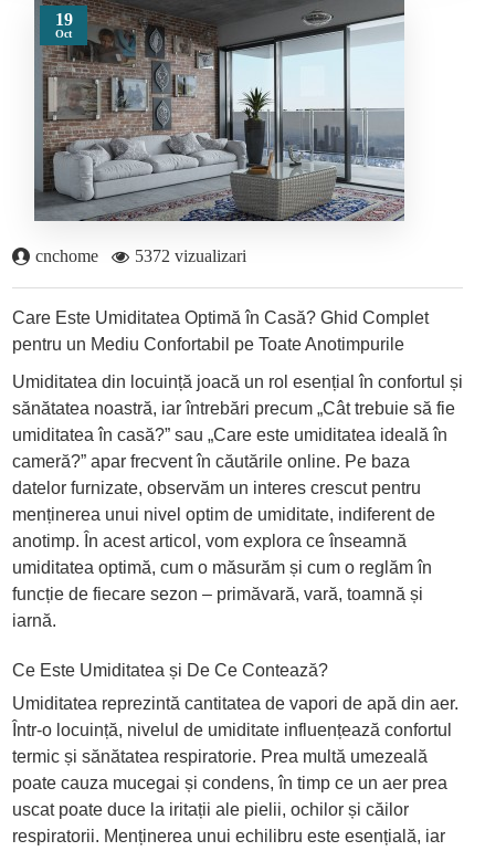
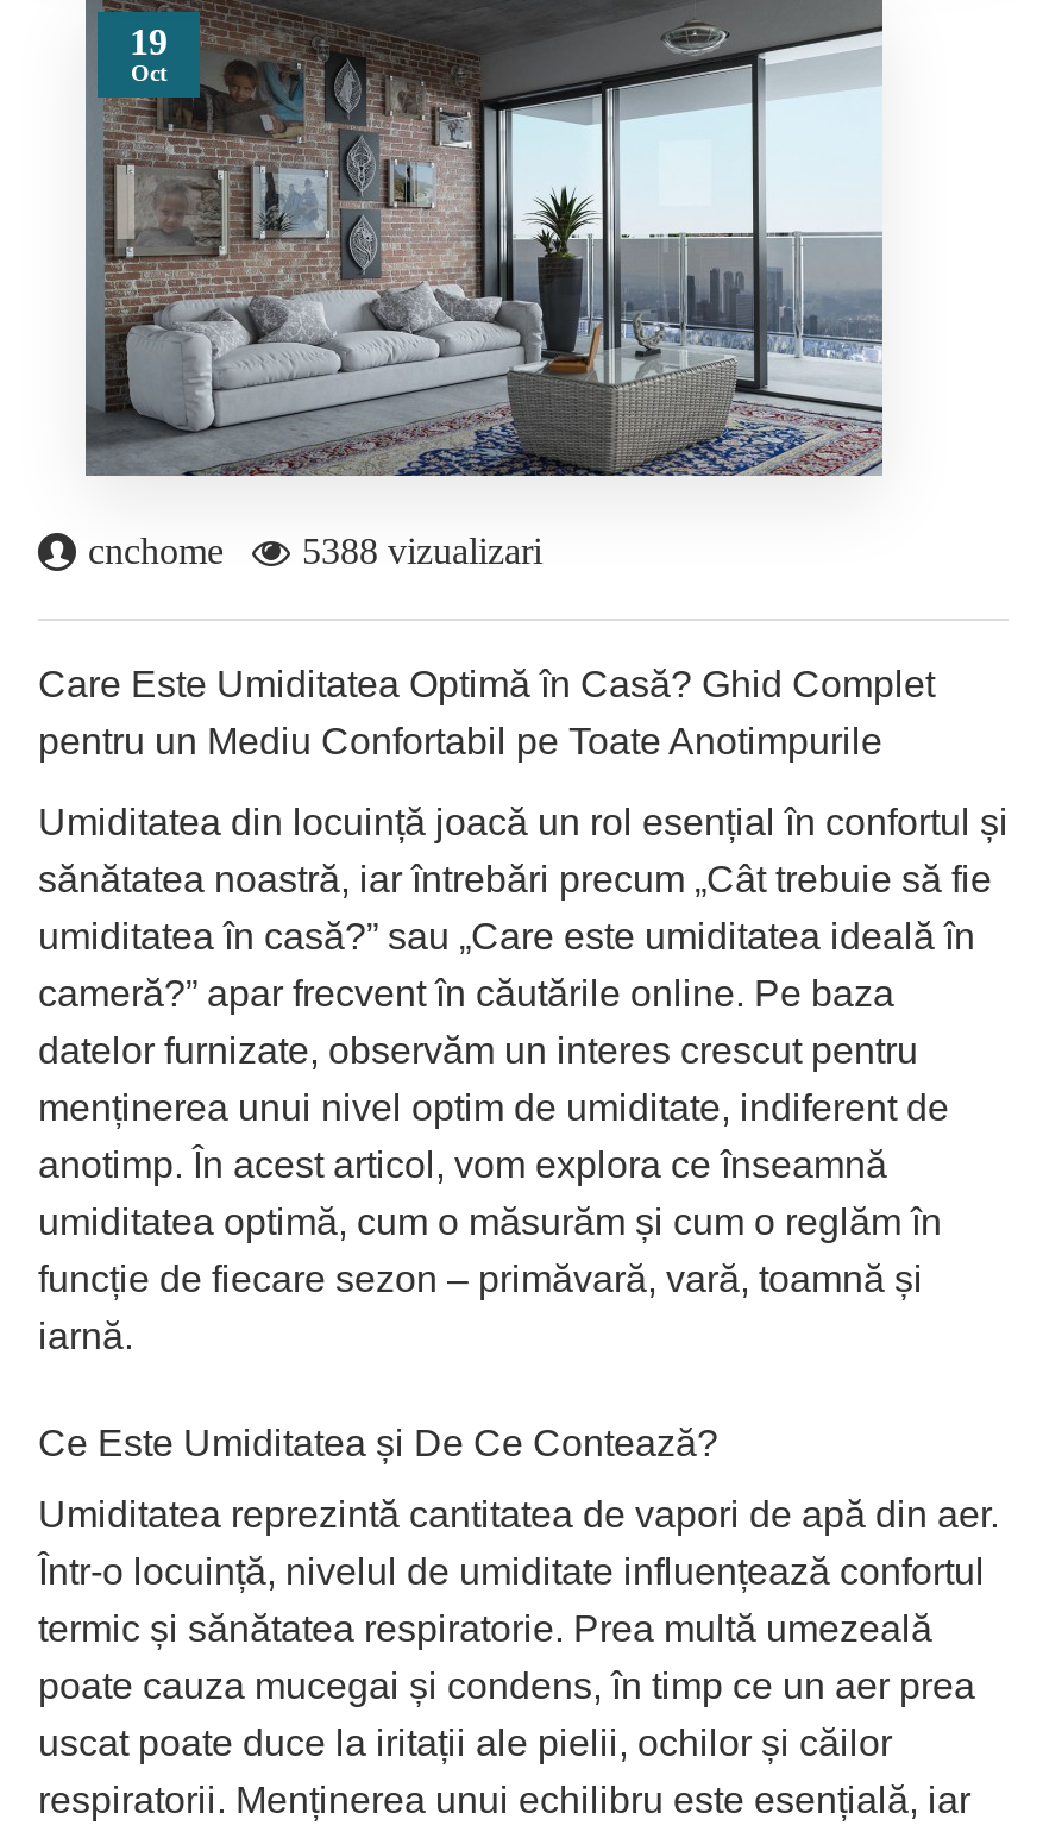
[35,246,246,265] cnchome 5372 vizualizari -> [88,531,542,571] cnchome 5388 vizualizari

